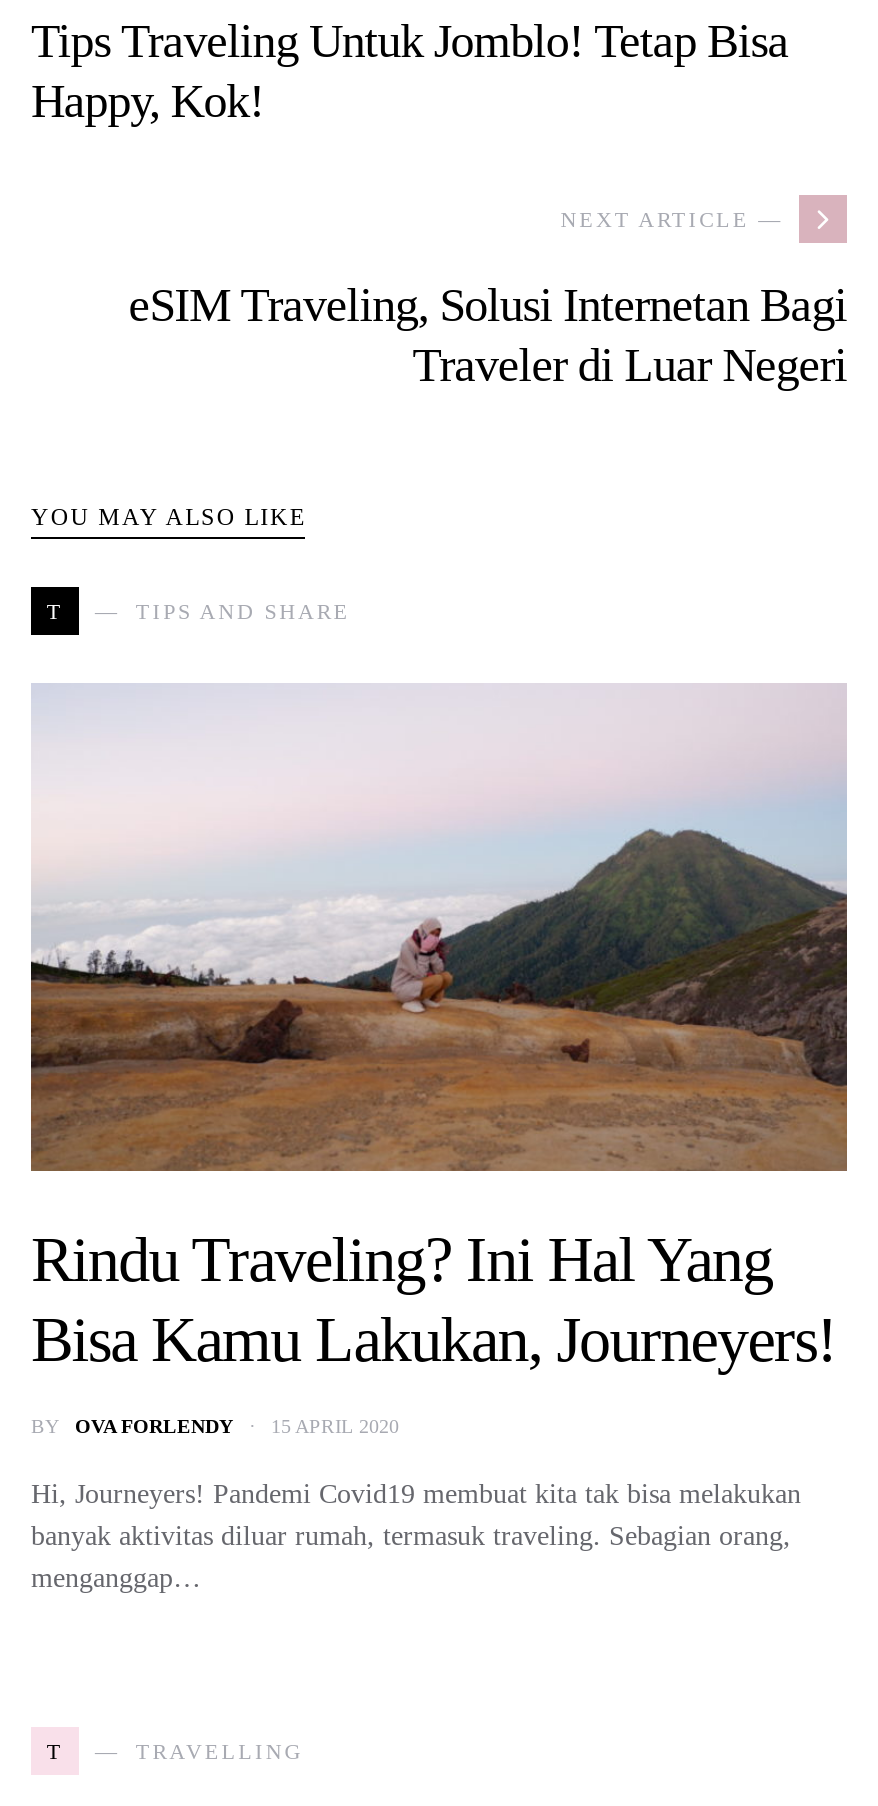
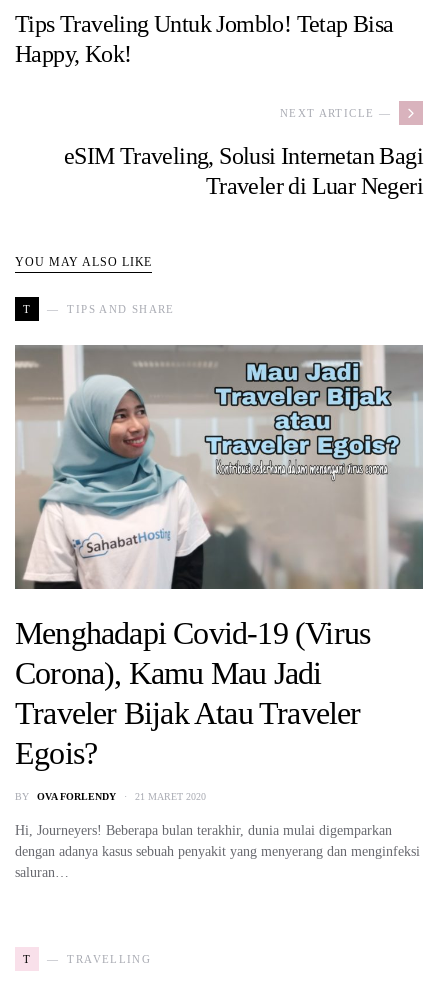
[31,685,847,1375] [image] | Rindu Traveling? Ini Hal Yang | Bisa Kamu Lakukan, Journeyers! -> [14,345,423,771] [image] | Menghadapi Covid-19 (Virus | Corona), Kamu Mau Jadi | Traveler Bijak Atau Traveler | Egois?
[31,1415,399,1437] BY OVA FORLENDY 15 APRIL 2020 -> [15,791,206,802] BY OVA FORLENDY 21 MARET 2020
[31,1479,801,1593] Hi, Journeyers! Pandemi Covid19 membuat kita tak bisa melakukan | banyak aktivitas diluar rumah, termasuk traveling. Sebagian orang, | menganggap… -> [15,823,420,880] Hi, Journeyers! Beberapa bulan terakhir, dunia mulai digemparkan | dengan adanya kasus sebuah penyakit yang menyerang dan menginfeksi | saluran…

